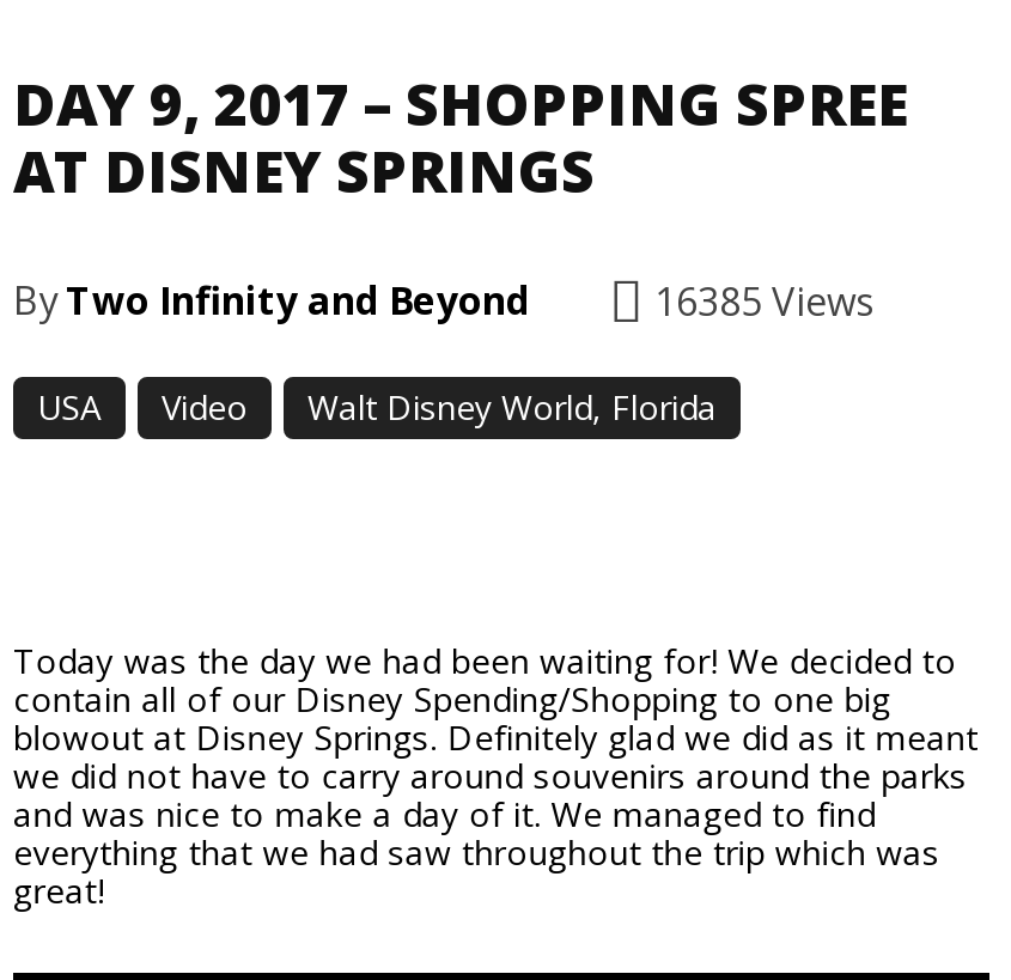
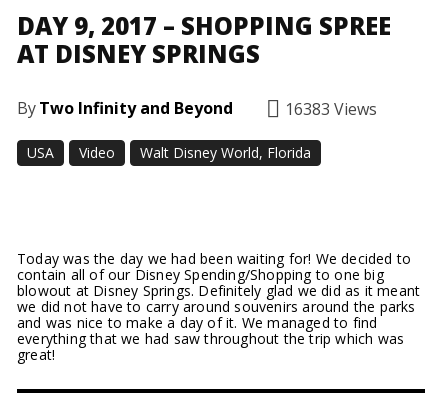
[654,276,875,329] 16385 Views -> [285,98,377,120] 16383 Views

